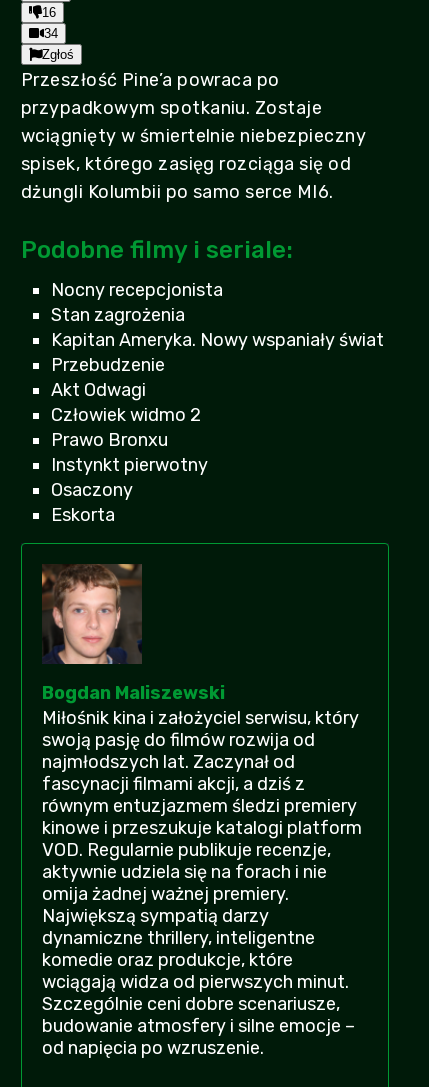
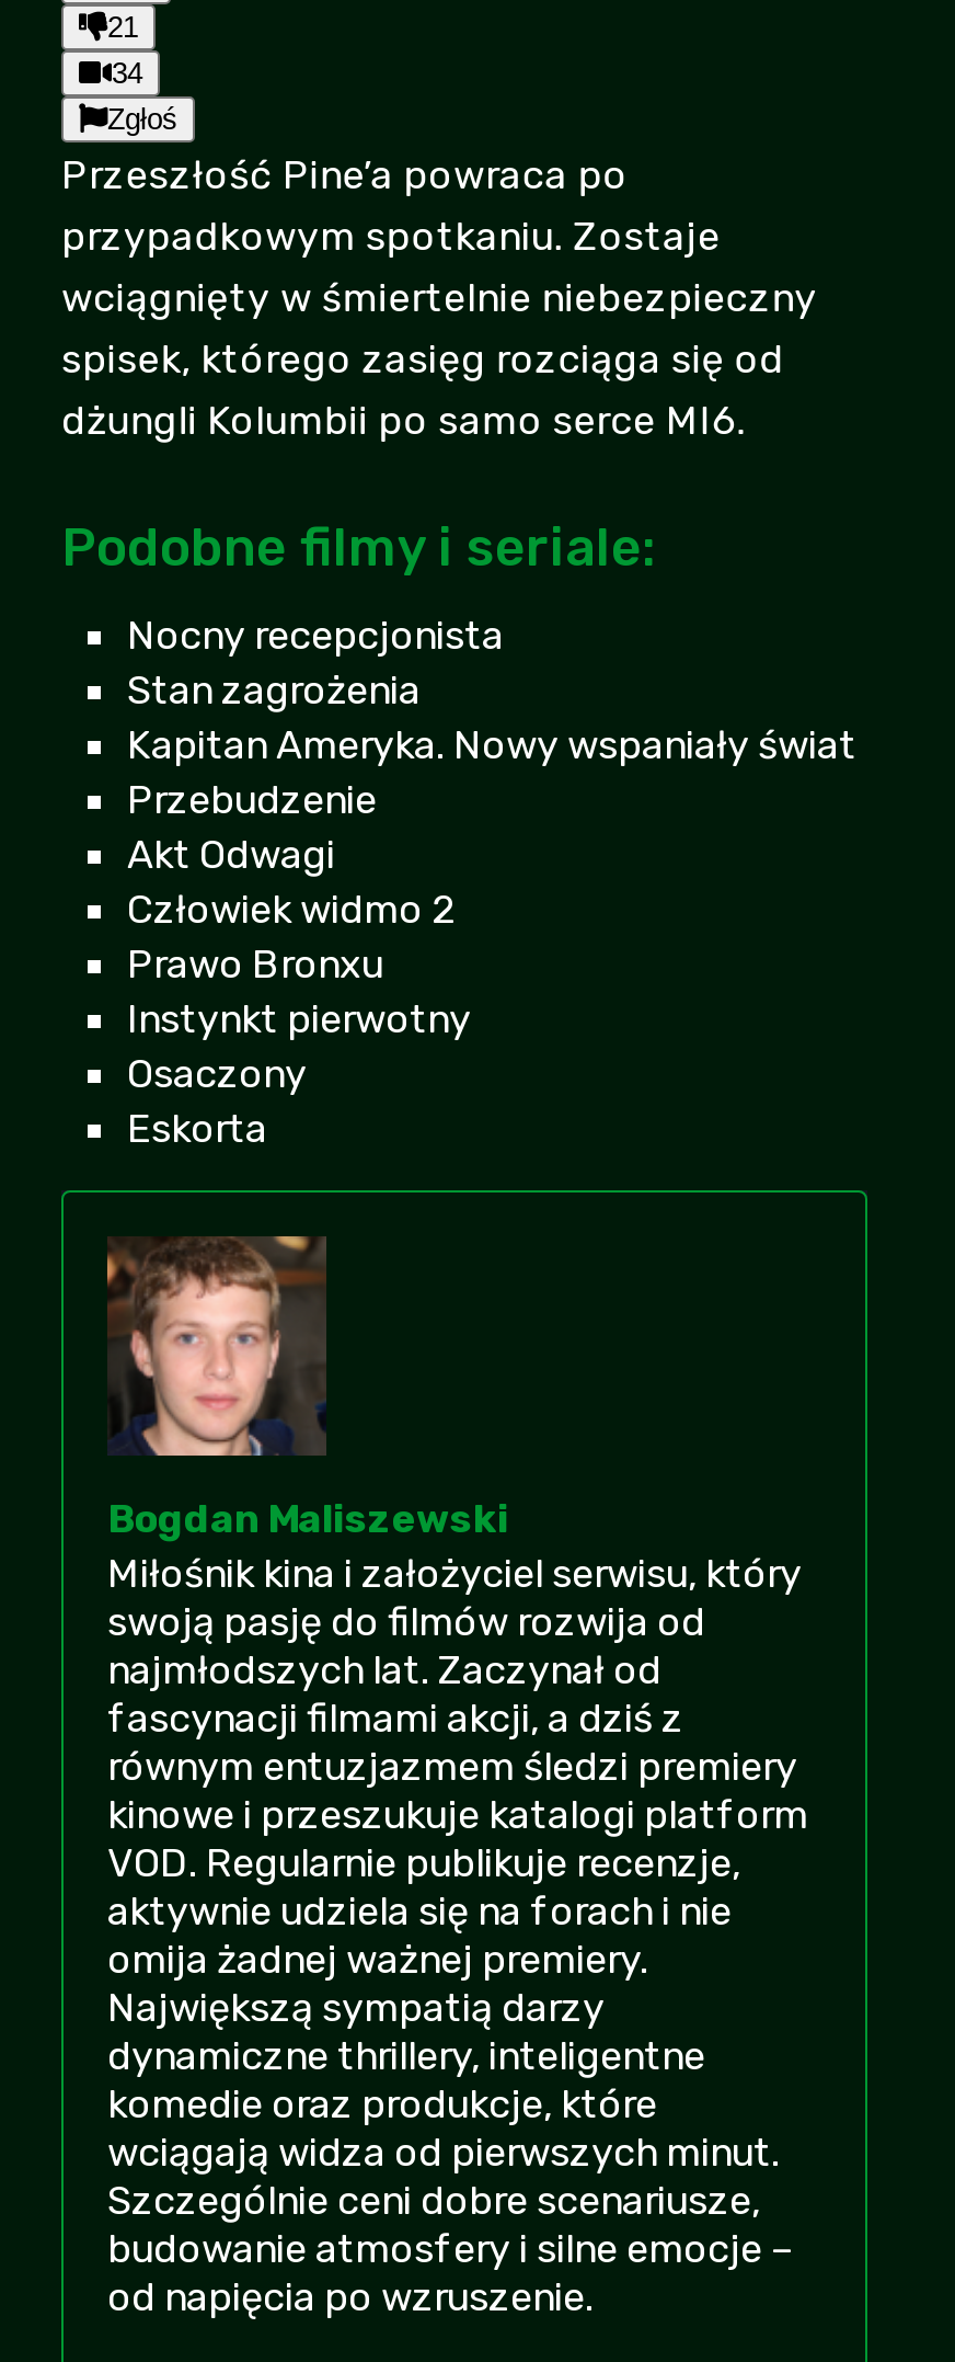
[42,5,56,20] 16 -> [107,11,138,43] 21

